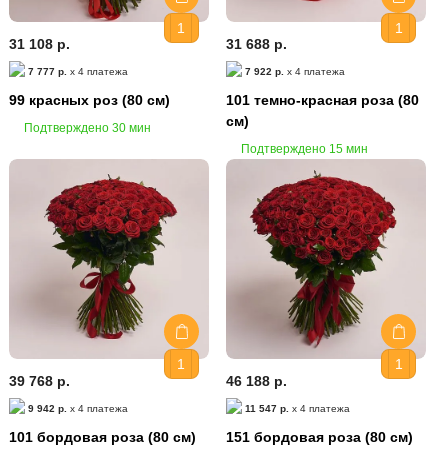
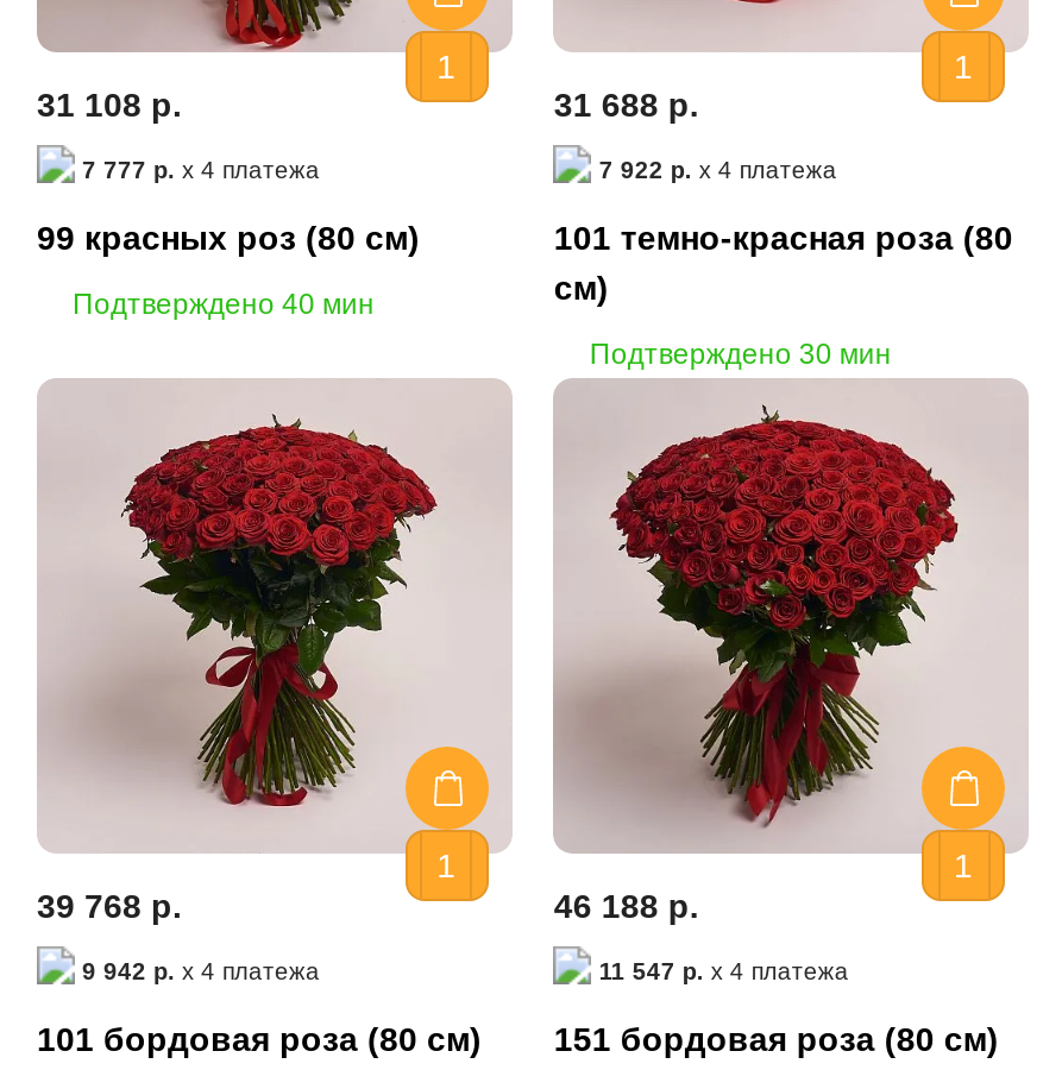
moved [24,121,151,135] -> [589,338,891,371]: Подтверждено 30 мин
none -> [73,288,375,321] Подтверждено 40 мин
[241,142,368,156] Подтверждено 15 мин -> none

